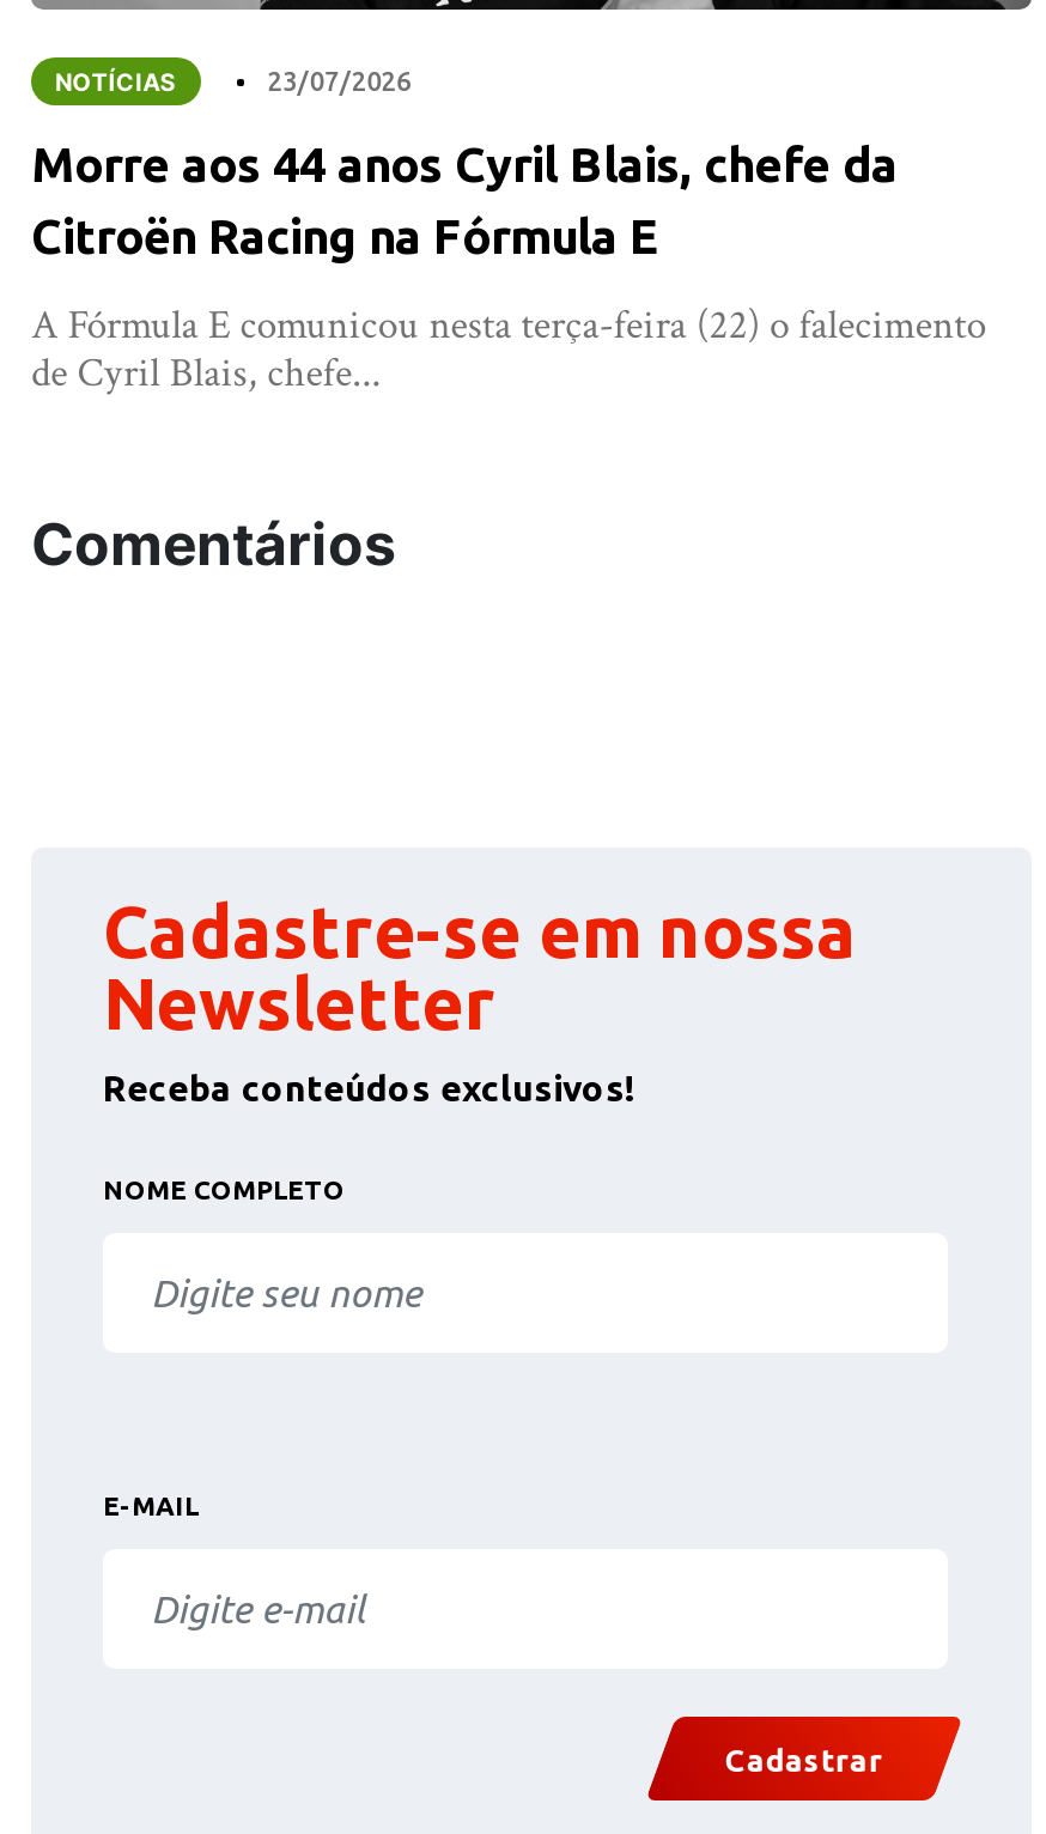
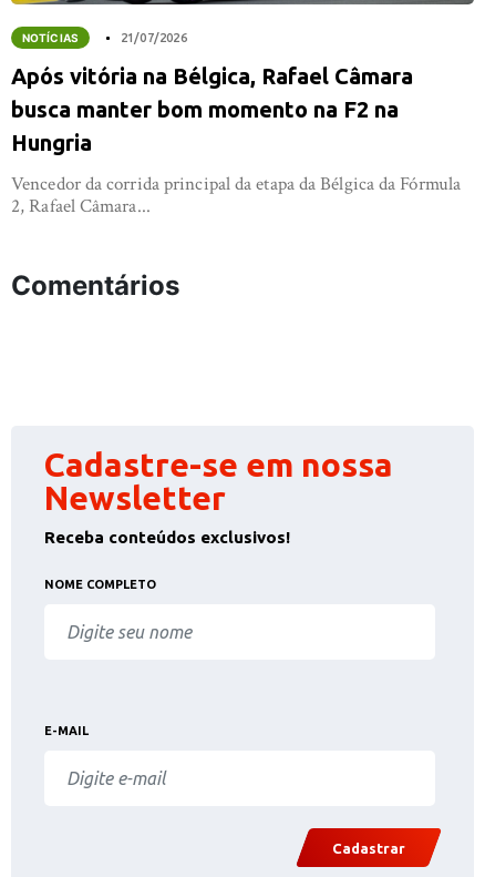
[268,67,411,96] 23/07/2026 -> [120,31,187,44] 21/07/2026
[31,136,898,263] Morre aos 44 anos Cyril Blais, chefe da | Citroën Racing na Fórmula E -> [11,63,413,155] Após vitória na Bélgica, Rafael Câmara | busca manter bom momento na F2 na | Hungria
[31,299,986,400] A Fórmula E comunicou nesta terça-feira (22) o falecimento | de Cyril Blais, chefe... -> [11,172,461,218] Vencedor da corrida principal da etapa da Bélgica da Fórmula | 2, Rafael Câmara...

